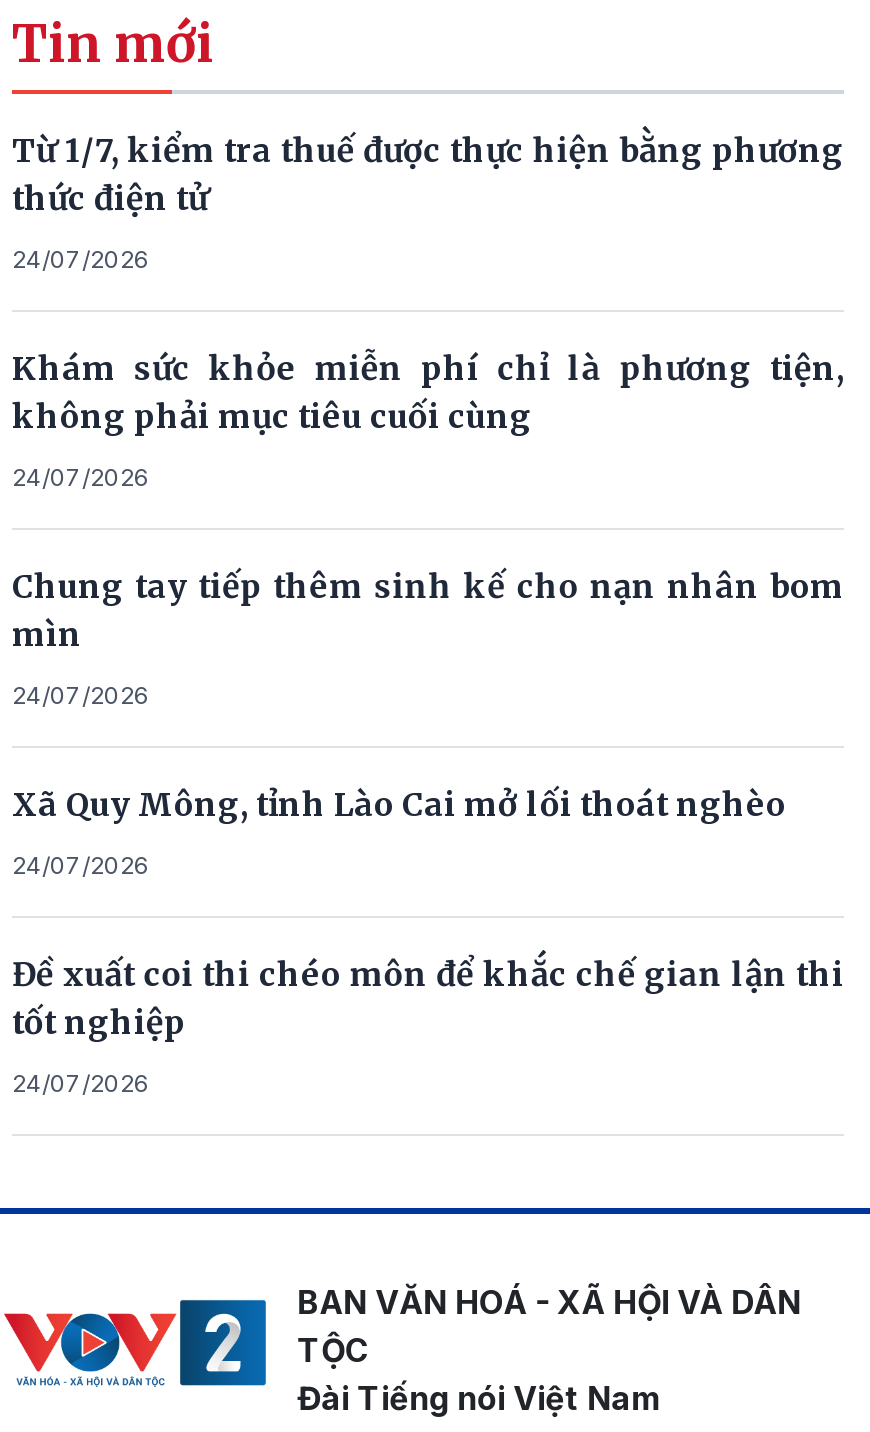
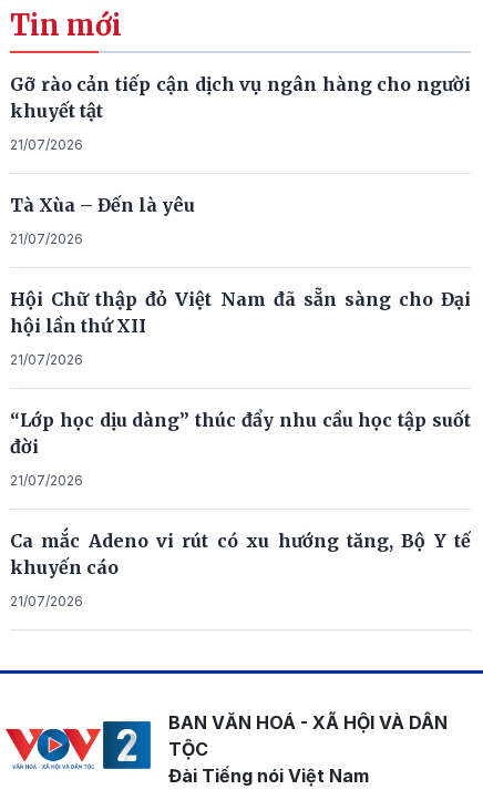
[12,129,844,217] Từ 1/7, kiểm tra thuế được thực hiện bằng phương | thức điện tử -> [10,73,471,122] Gỡ rào cản tiếp cận dịch vụ ngân hàng cho người | khuyết tật
[12,243,150,273] 24/07/2026 -> [10,136,83,153] 21/07/2026
[12,347,844,435] Khám sức khỏe miễn phí chỉ là phương tiện, | không phải mục tiêu cuối cùng -> [10,194,195,216] Tà Xùa – Đến là yêu
[12,461,150,491] 24/07/2026 -> [10,230,83,247] 21/07/2026
[12,565,844,653] Chung tay tiếp thêm sinh kế cho nạn nhân bom | mìn -> [10,288,471,337] Hội Chữ thập đỏ Việt Nam đã sẵn sàng cho Đại | hội lần thứ XII
[12,679,150,709] 24/07/2026 -> [10,351,83,368] 21/07/2026
[12,783,786,823] Xã Quy Mông, tỉnh Lào Cai mở lối thoát nghèo -> [10,409,471,457] “Lớp học dịu dàng” thúc đẩy nhu cầu học tập suốt | đời
[12,849,150,879] 24/07/2026 -> [10,472,83,488] 21/07/2026
[12,953,844,1041] Đề xuất coi thi chéo môn để khắc chế gian lận thi | tốt nghiệp -> [10,529,471,578] Ca mắc Adeno vi rút có xu hướng tăng, Bộ Y tế | khuyến cáo
[12,1067,150,1097] 24/07/2026 -> [10,592,83,609] 21/07/2026

